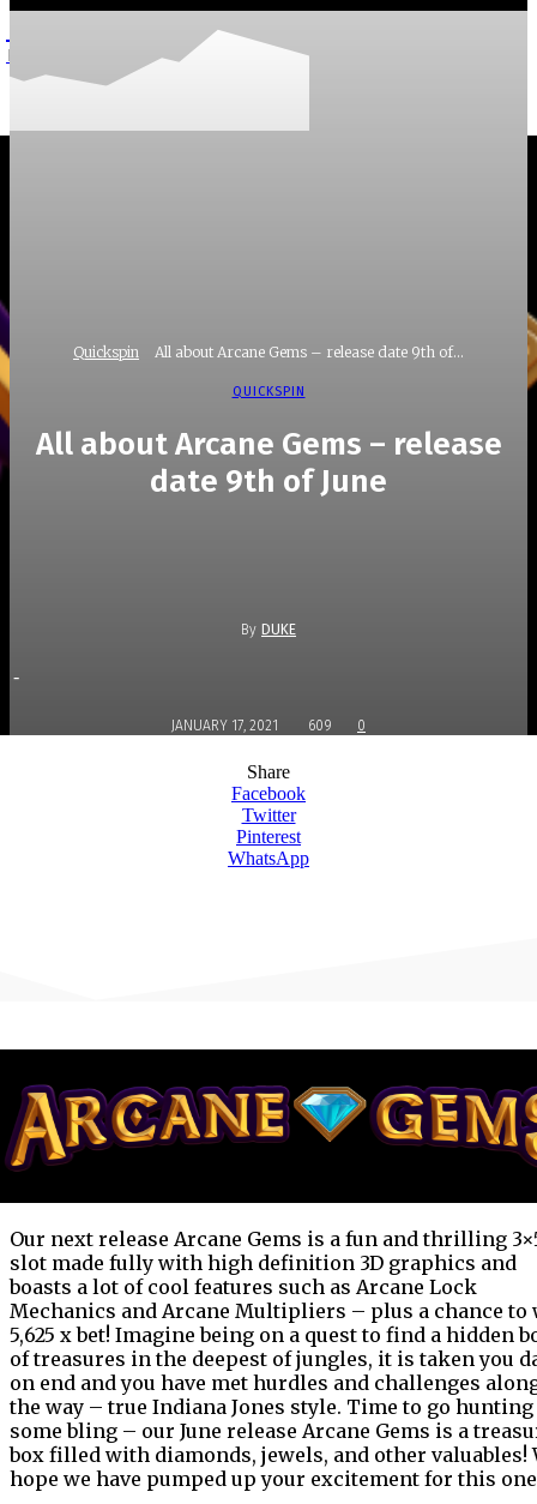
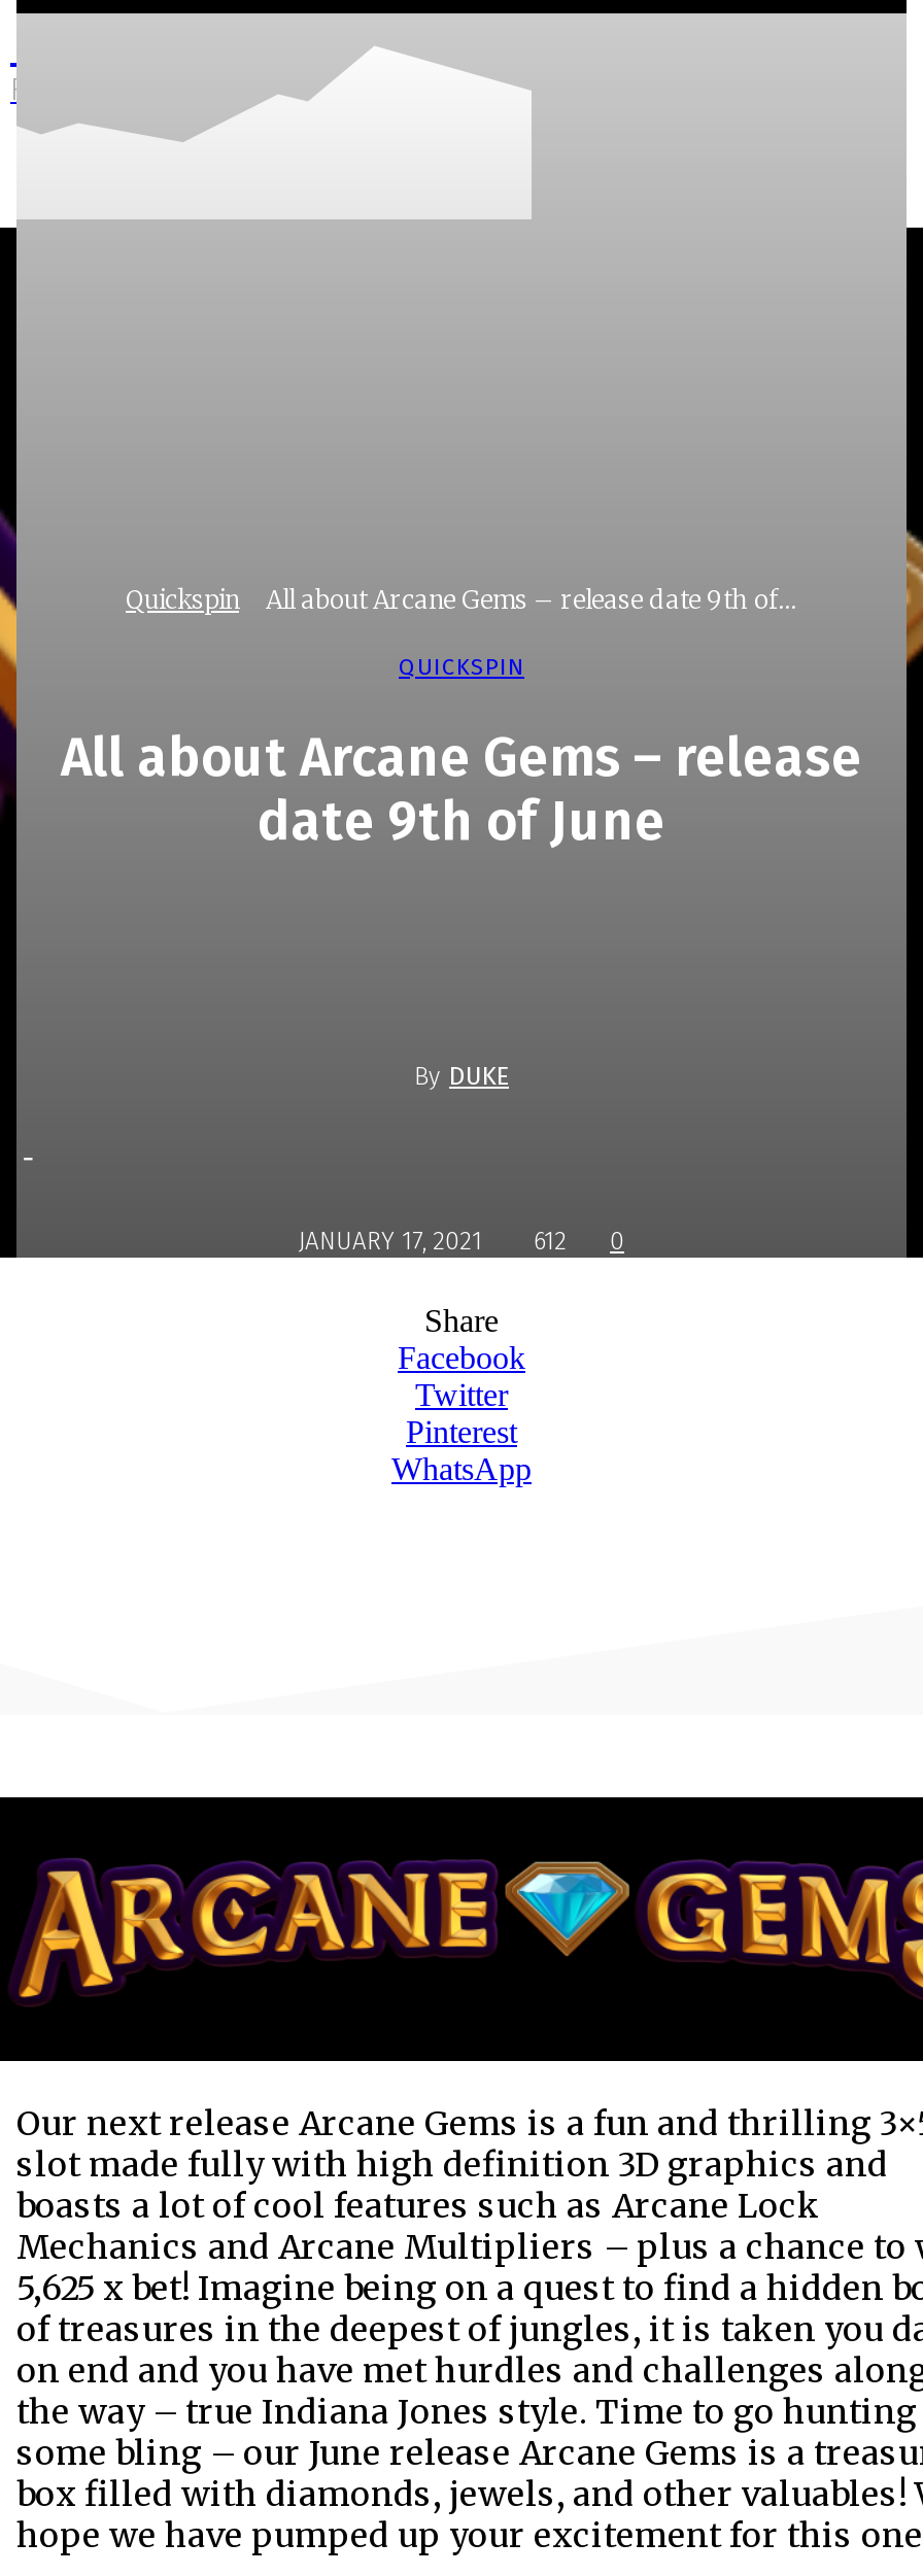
[308,717,332,734] 609 -> [534,1227,567,1256] 612

